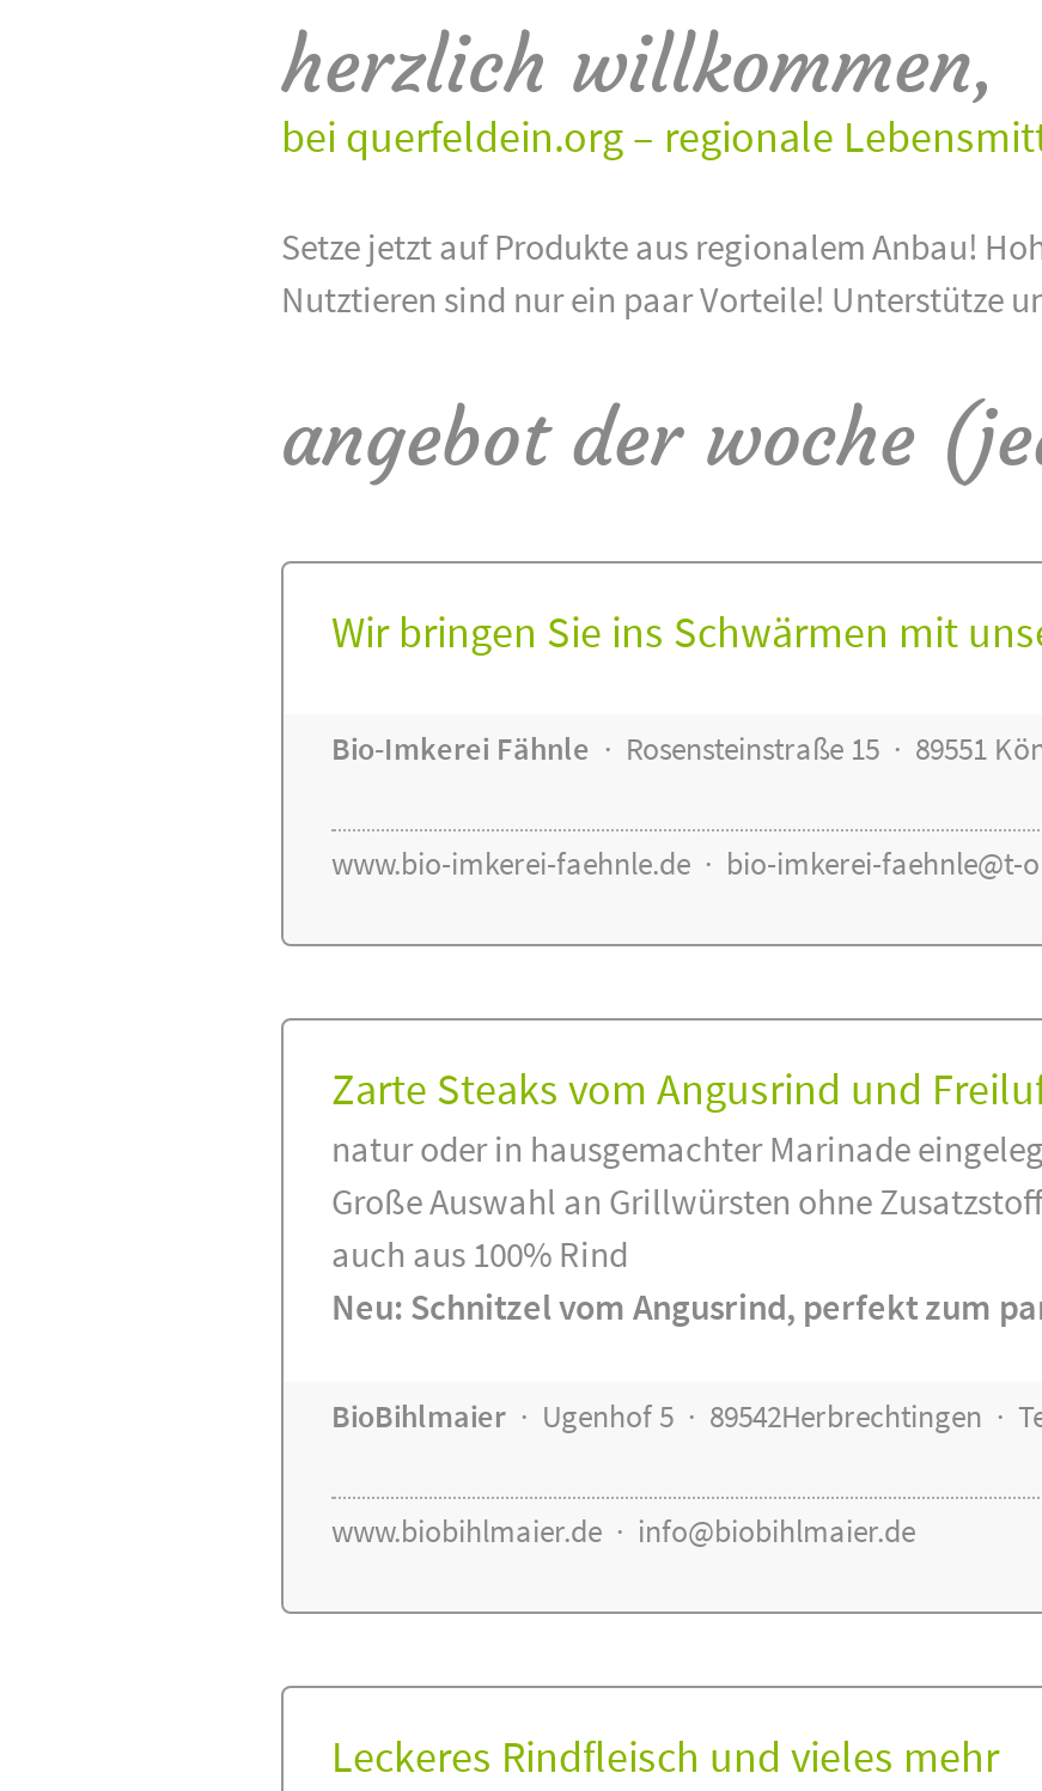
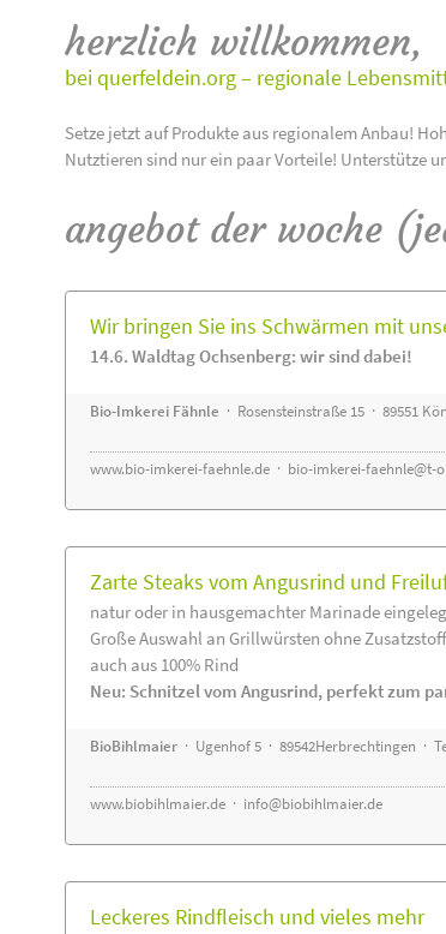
none -> [90,345,412,367] 14.6. Waldtag Ochsenberg: wir sind dabei!

